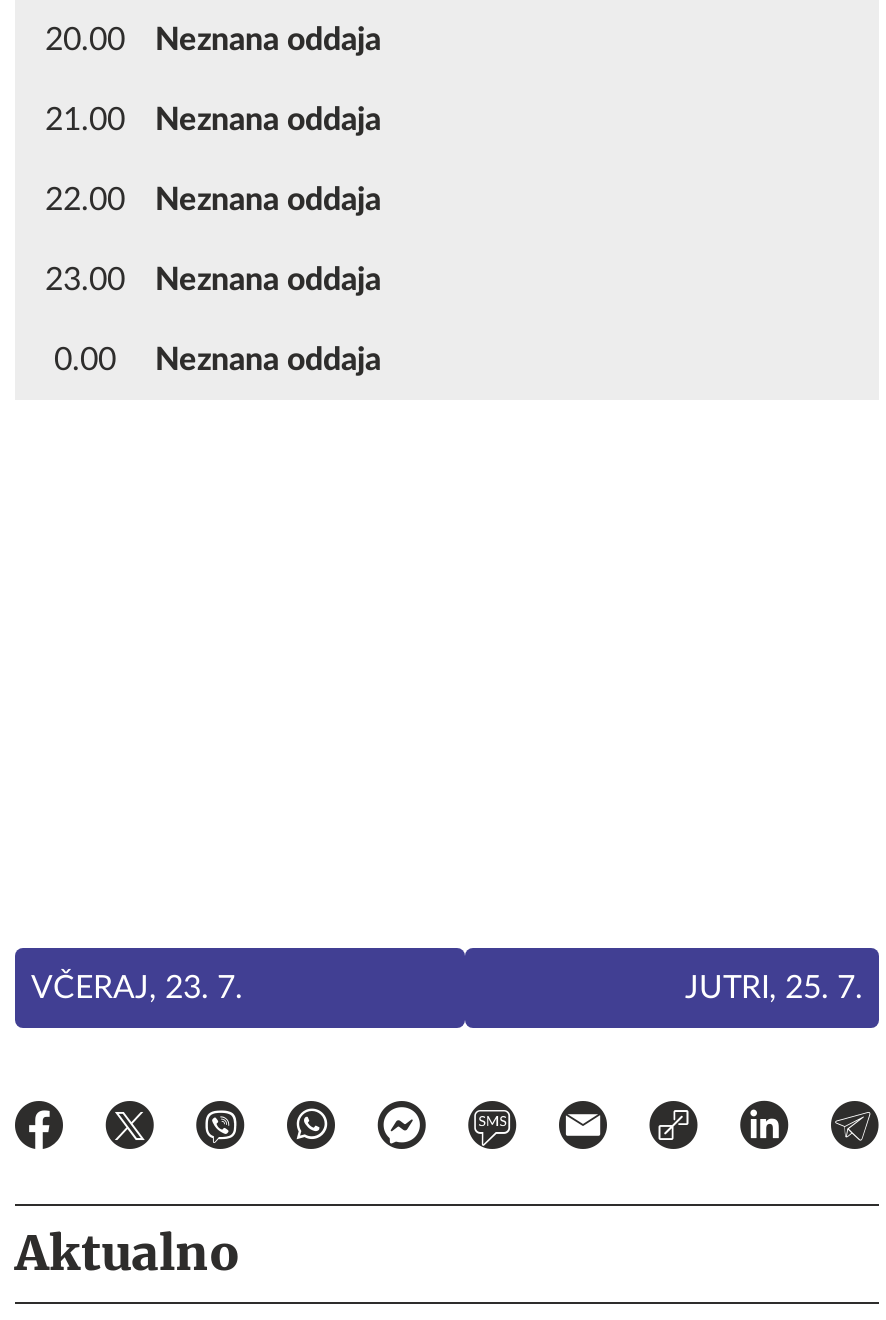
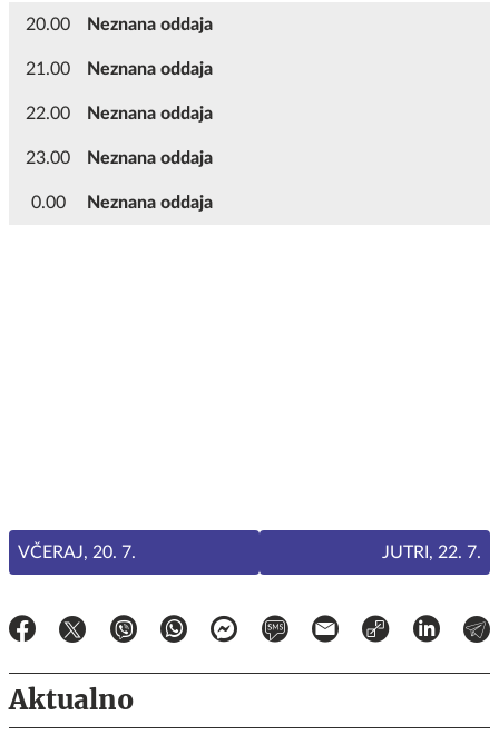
[31,972,243,1004] VČERAJ, 23. 7. -> [18,544,136,561] VČERAJ, 20. 7.
[685,972,863,1004] JUTRI, 25. 7. -> [382,544,481,561] JUTRI, 22. 7.

